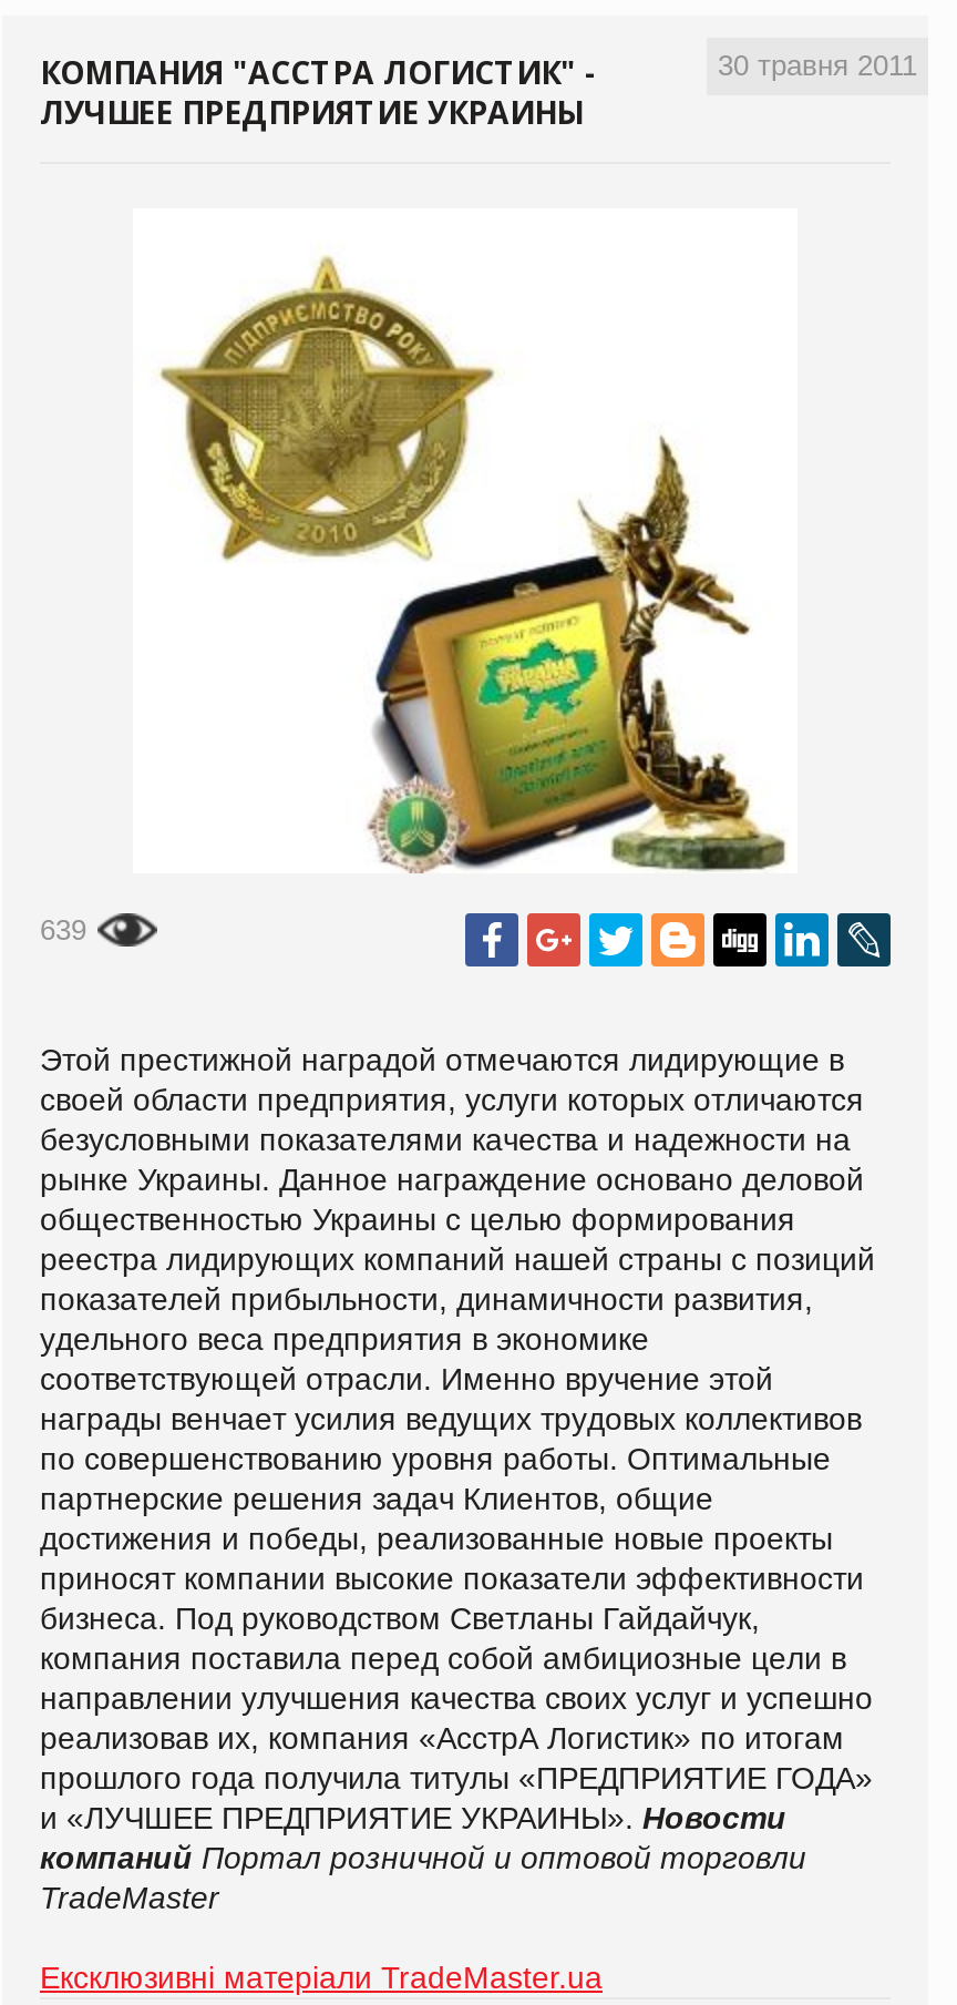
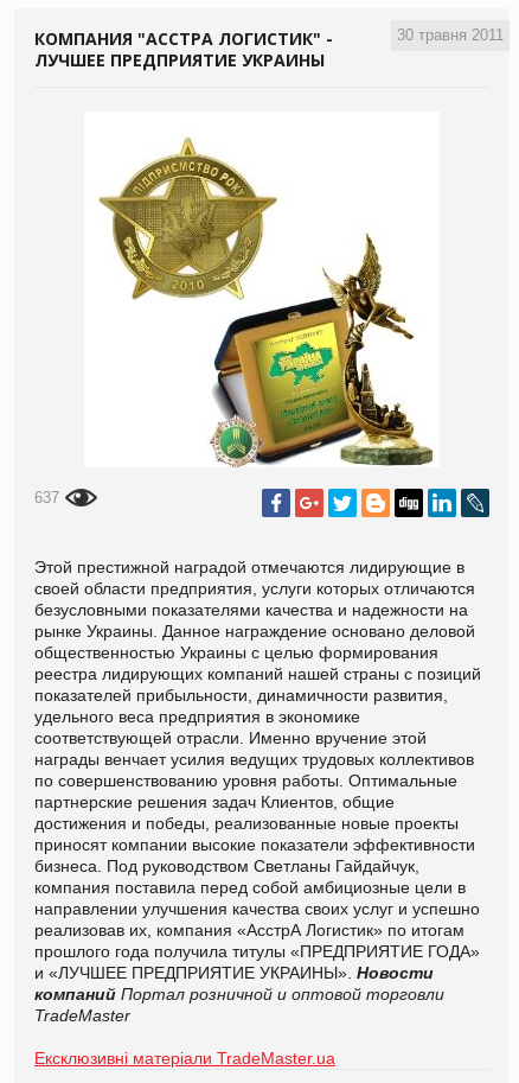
[40,912,86,945] 639 -> [34,488,59,506] 637

